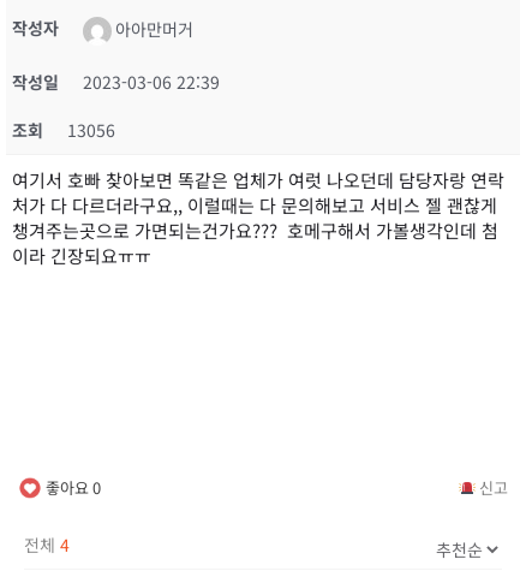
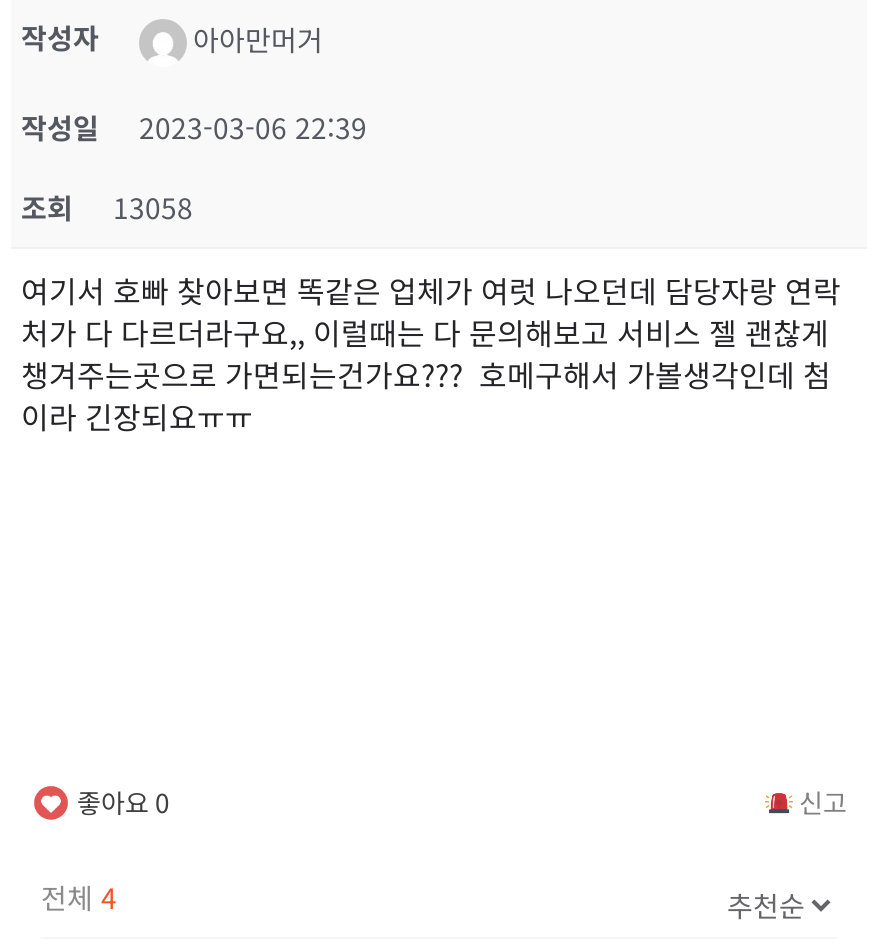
[12,118,115,142] 조회 13056 -> [21,188,193,228] 조회 13058

